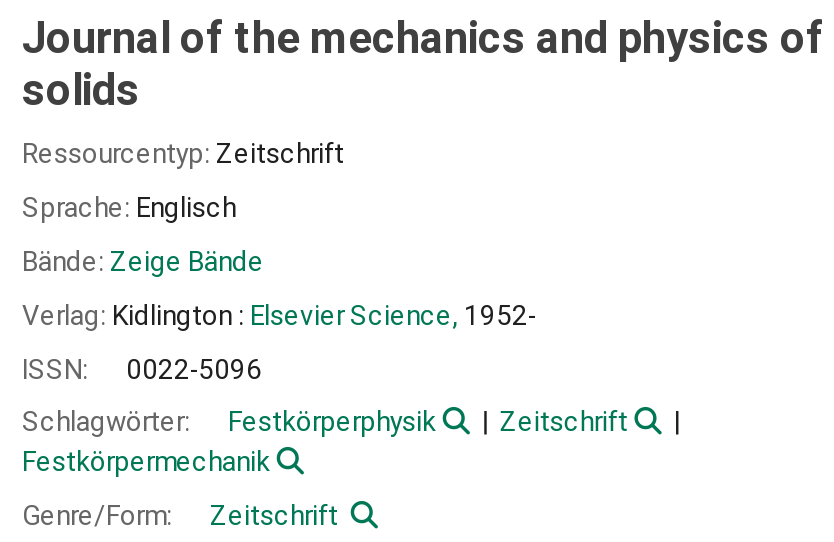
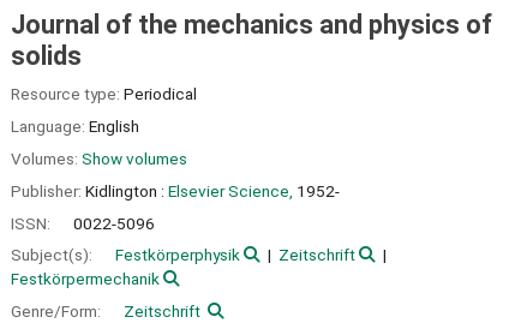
[22,138,344,170] Ressourcentyp: Zeitschrift -> [11,85,197,104] Resource type: Periodical
[22,191,236,223] Sprache: Englisch -> [11,117,139,136] Language: English
[22,245,264,277] Bände: Zeige Bände -> [11,149,187,168] Volumes: Show volumes
[22,299,536,331] Verlag: Kidlington : Elsevier Science, 1952- -> [11,181,340,200] Publisher: Kidlington : Elsevier Science, 1952-
[22,406,196,438] Schlagwörter: -> [11,245,96,265] Subject(s):

